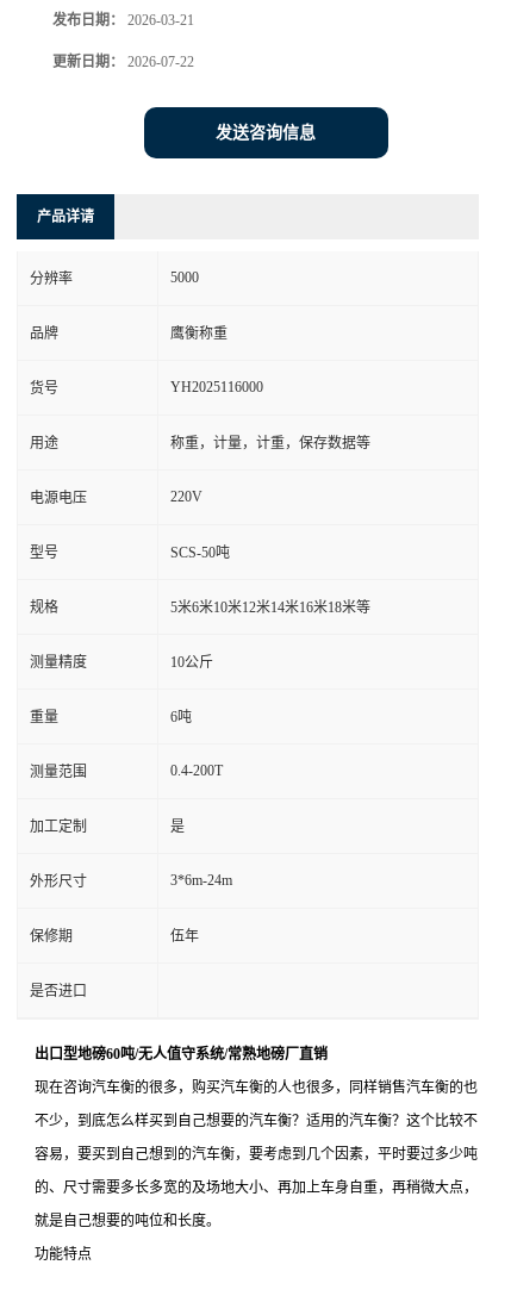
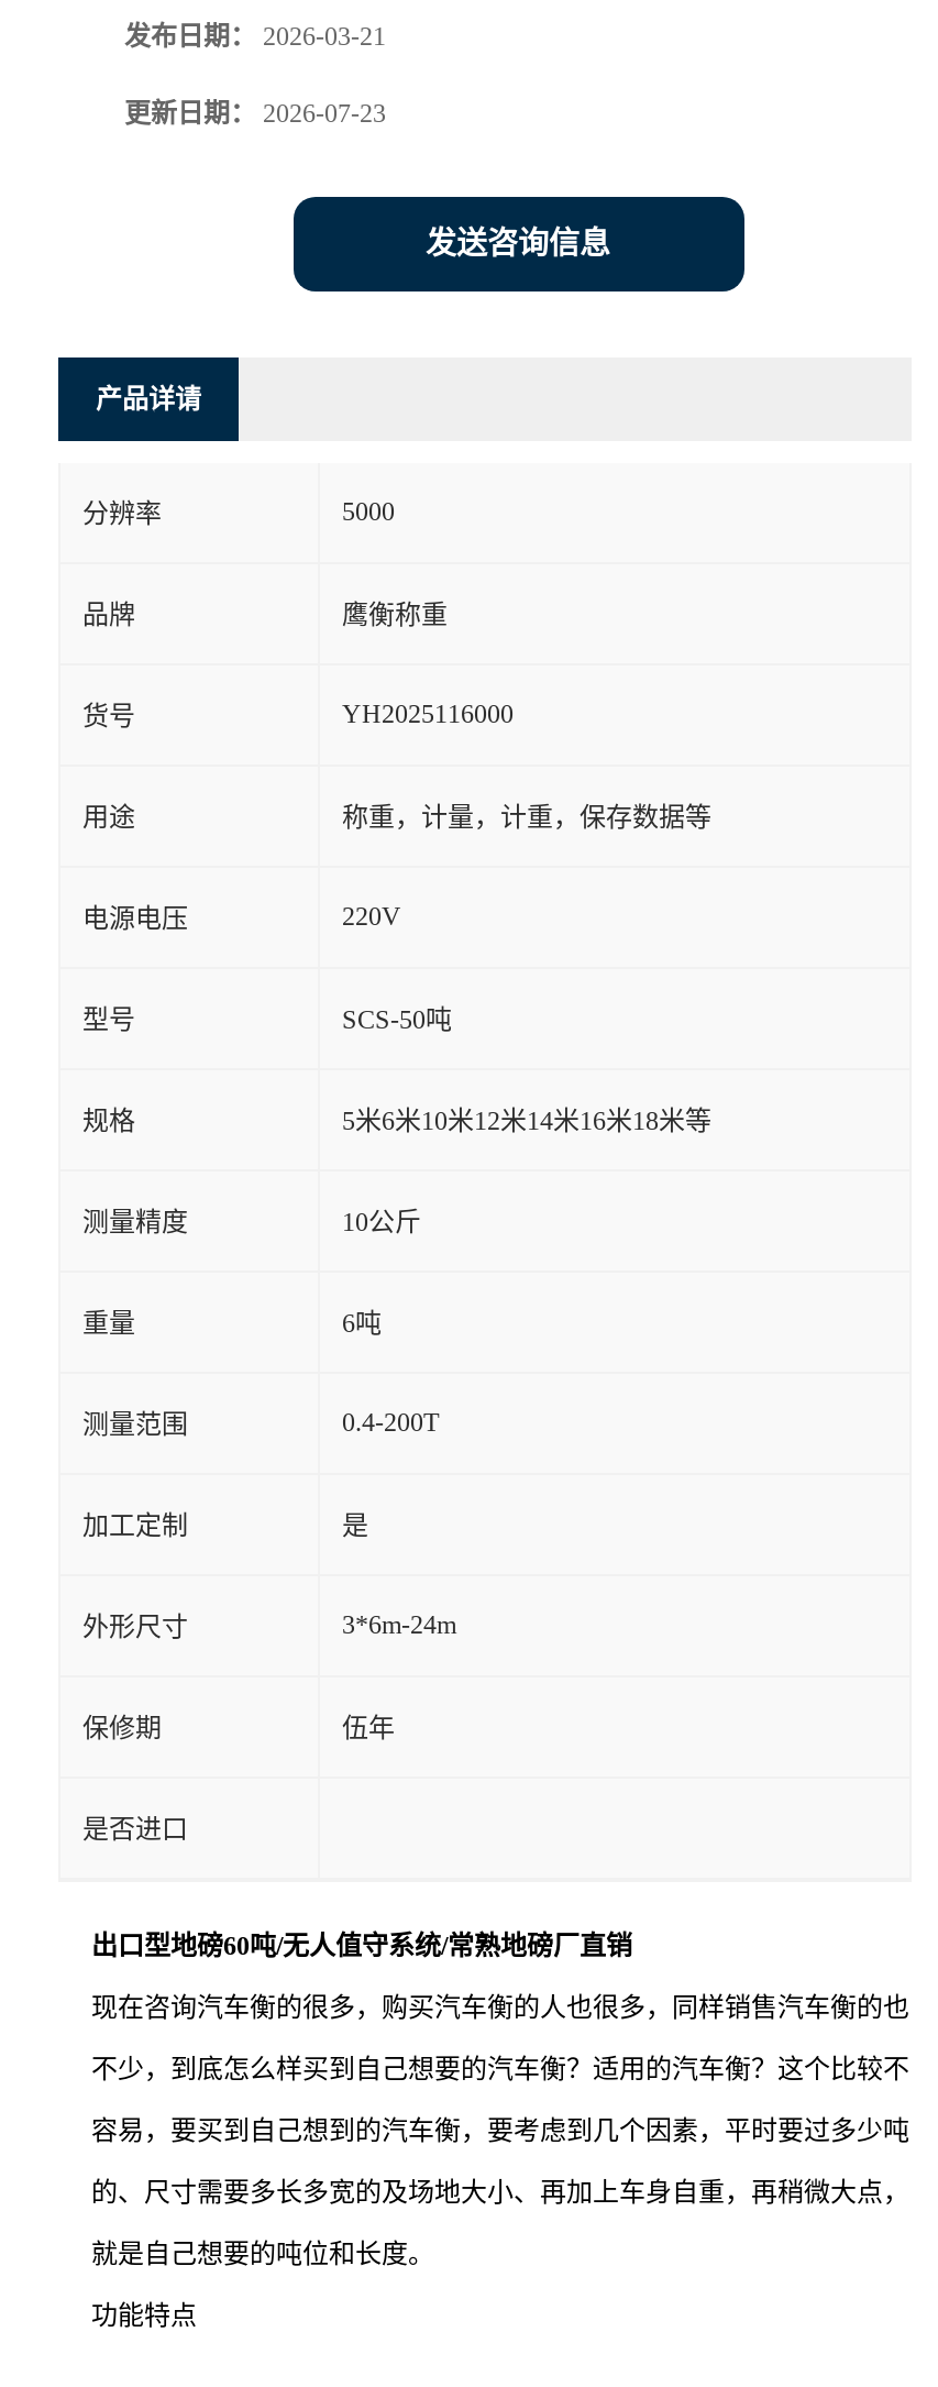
[52,53,194,70] 更新日期：2026-07-22 -> [124,97,386,128] 更新日期：2026-07-23

